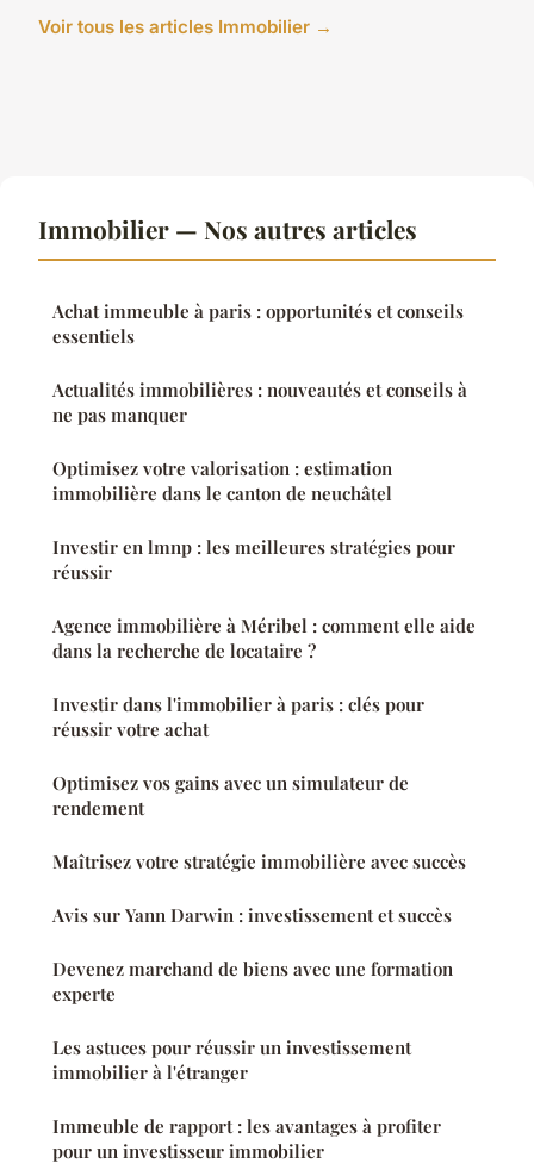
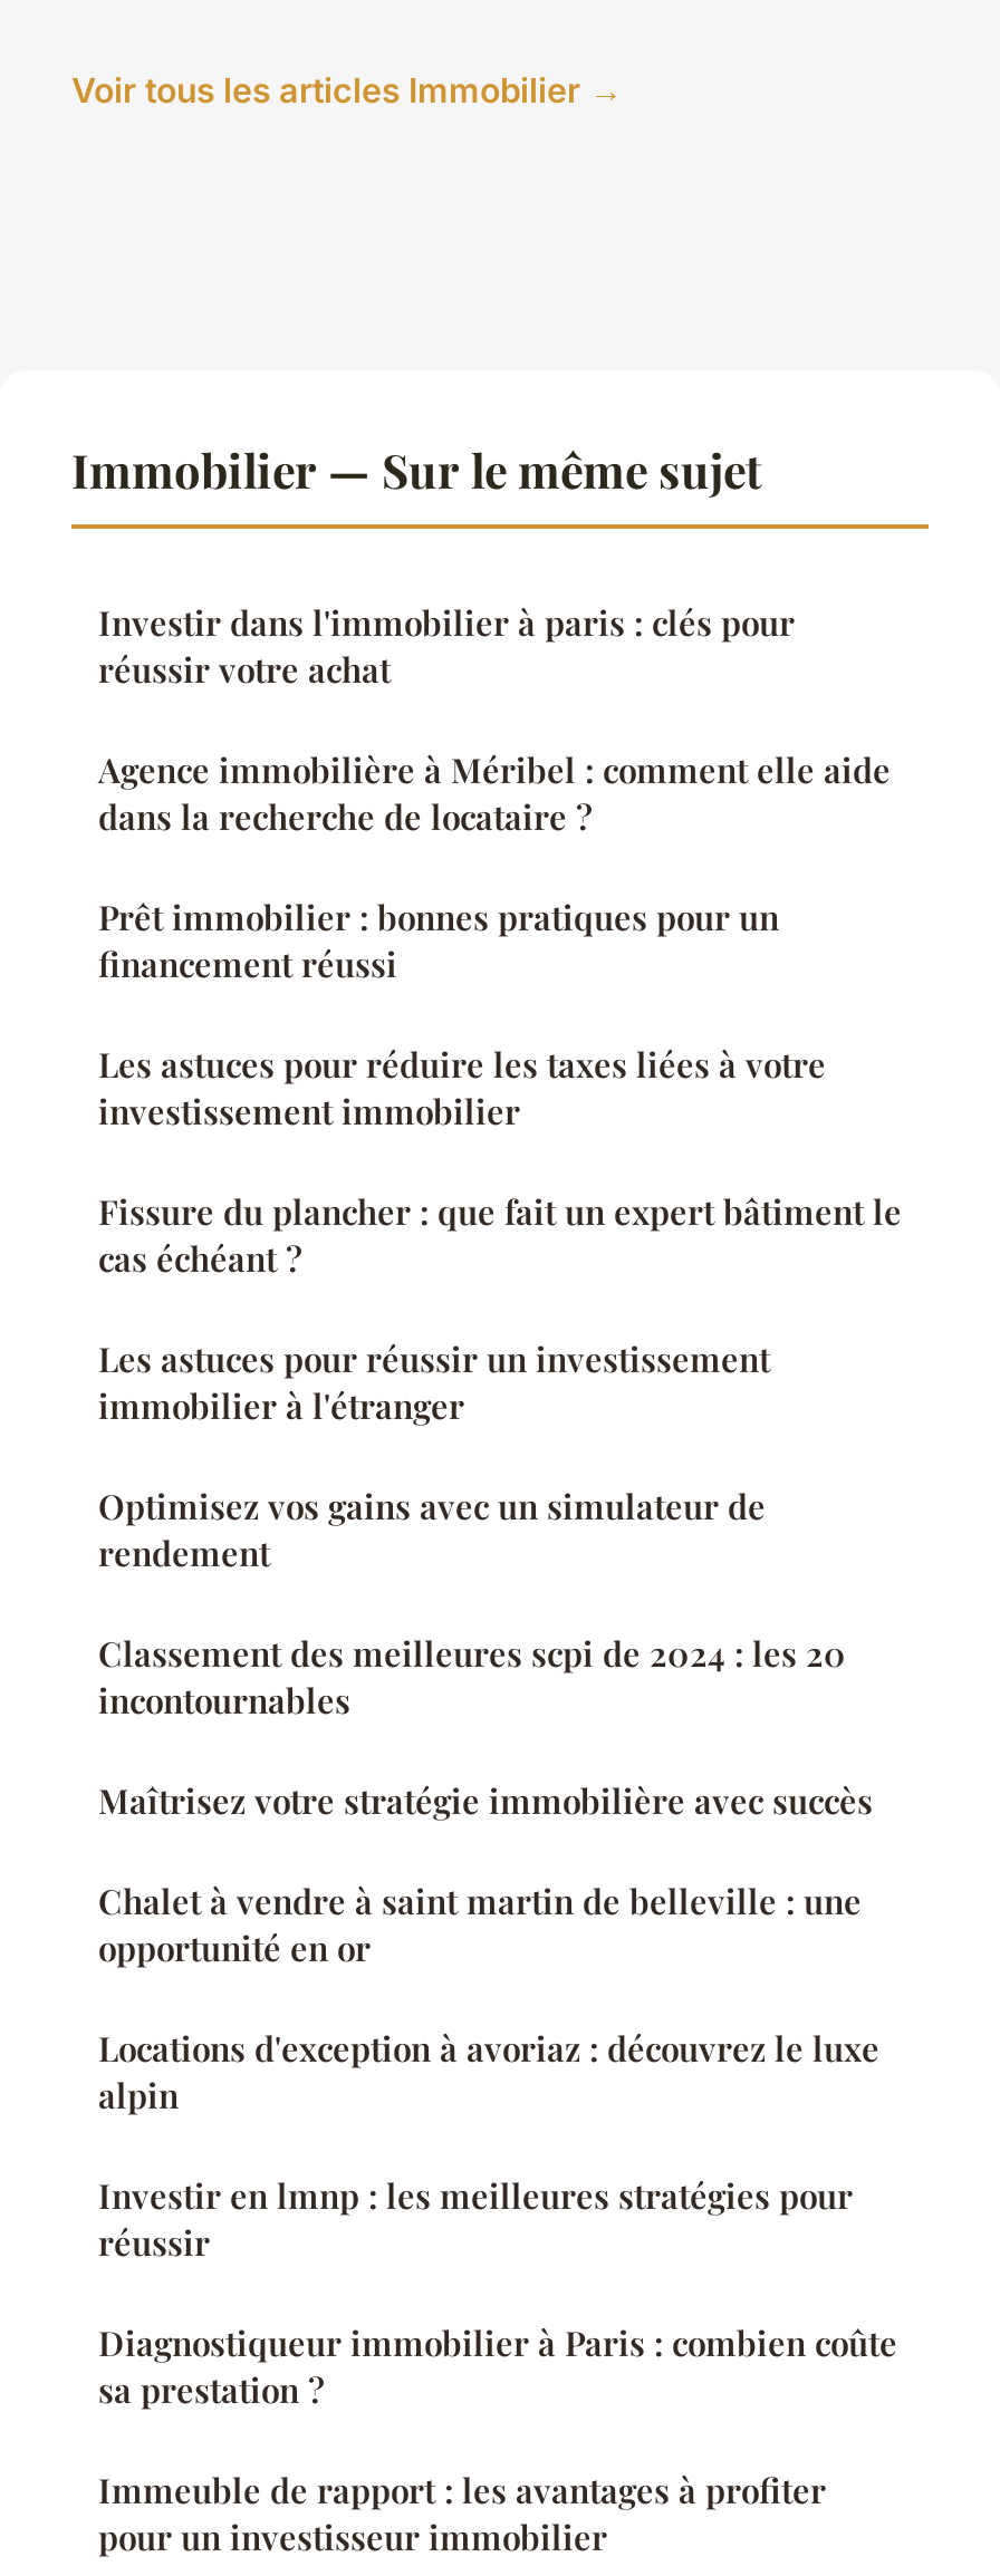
[38,213,467,506] Immobilier — Nos autres articles | Achat immeuble à paris : opportunités et conseils | essentiels | Actualités immobilières : nouveautés et conseils à | ne pas manquer | Optimisez votre valorisation : estimation | immobilière dans le canton de neuchâtel -> [71,438,902,2118] Immobilier — Sur le même sujet | Prêt immobilier : bonnes pratiques pour un | financement réussi | Les astuces pour réduire les taxes liées à votre | investissement immobilier | Fissure du plancher : que fait un expert bâtiment le | cas échéant ? | Classement des meilleures scpi de 2024 : les 20 | incontournables | Chalet à vendre à saint martin de belleville : une | opportunité en or | Locations d'exception à avoriaz : découvrez le luxe | alpin
moved [52,535,455,584] -> [98,2174,853,2266]: Investir en lmnp : les meilleures stratégies pour | réussir
moved [52,614,476,874] -> [98,601,891,1824]: Agence immobilière à Méribel : comment elle aide | dans la recherche de locataire ? | Investir dans l'immobilier à paris : clés pour | réussir votre achat | Optimisez vos gains avec un simulateur de | rendement | Maîtrisez votre stratégie immobilière avec succès
[52,904,453,1006] Avis sur Yann Darwin : investissement et succès | Devenez marchand de biens avec une formation | experte -> [98,2321,897,2413] Diagnostiqueur immobilier à Paris : combien coûte | sa prestation ?
moved [52,1036,411,1085] -> [98,1337,770,1429]: Les astuces pour réussir un investissement | immobilier à l'étranger

